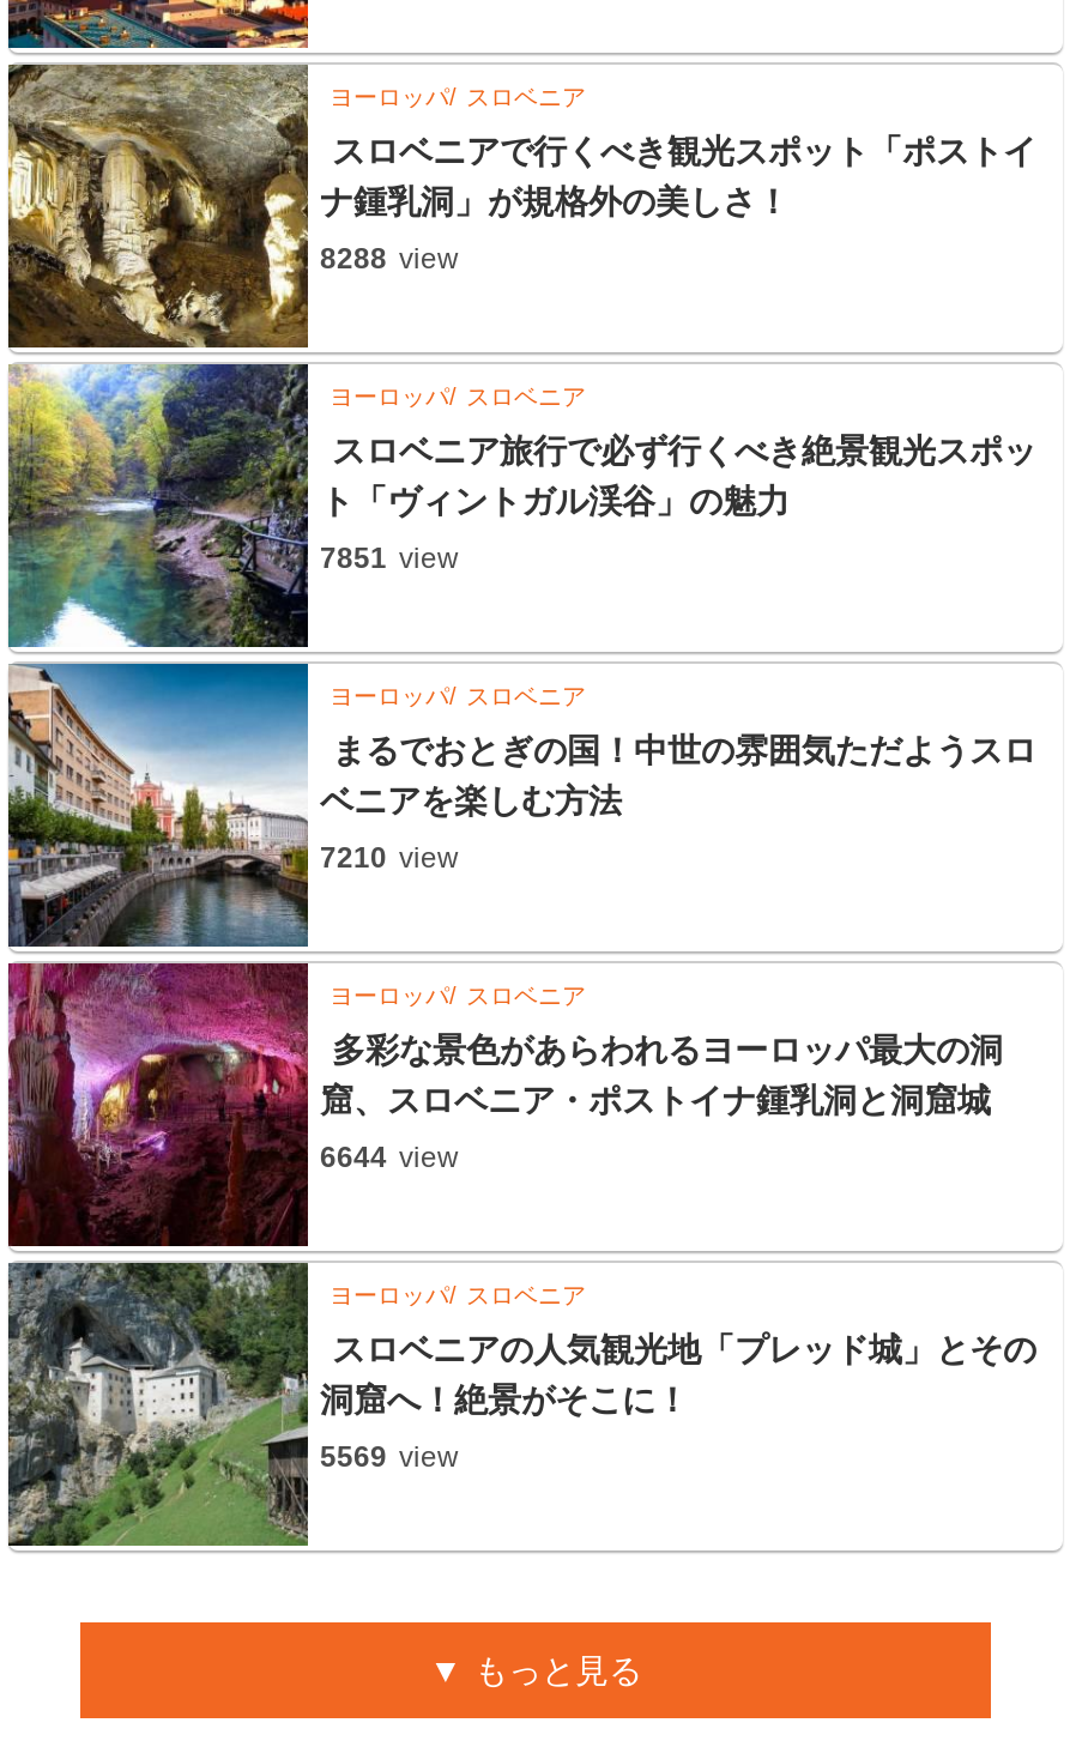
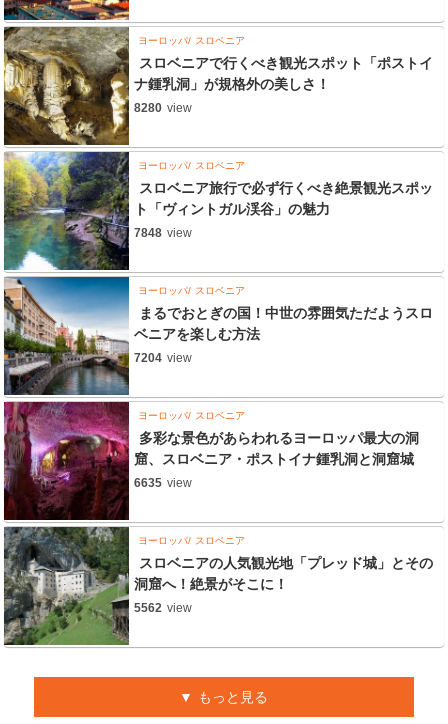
[320,241,459,275] 8288 view -> [134,101,192,115] 8280 view
[320,541,459,574] 7851 view -> [134,226,192,240] 7848 view
[320,840,459,874] 7210 view -> [134,351,192,365] 7204 view
[320,1140,459,1173] 6644 view -> [134,476,192,490] 6635 view
[320,1439,459,1473] 5569 view -> [134,601,192,615] 5562 view

